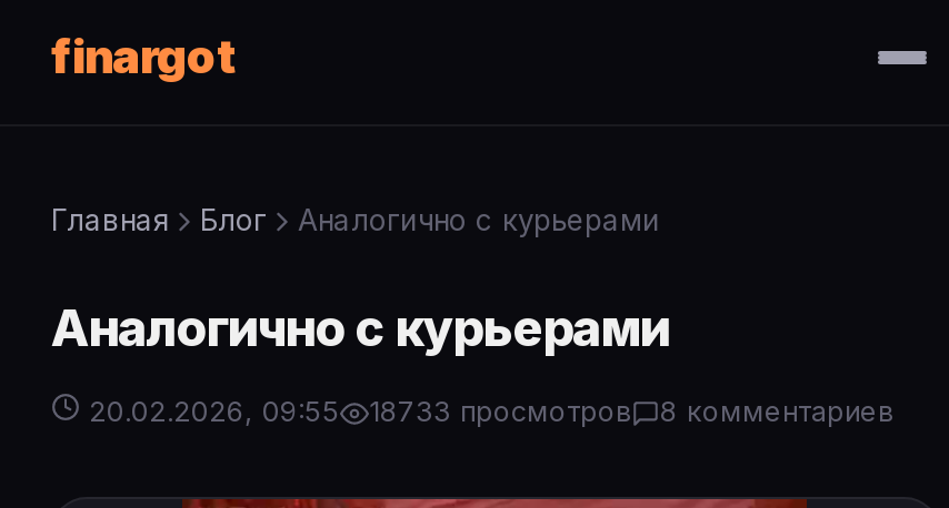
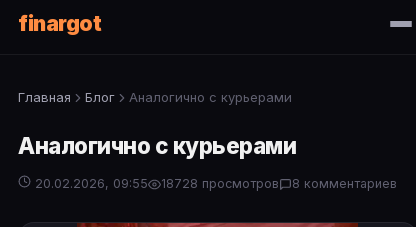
[369,395,631,428] 18733 просмотров -> [161,176,279,191] 18728 просмотров

